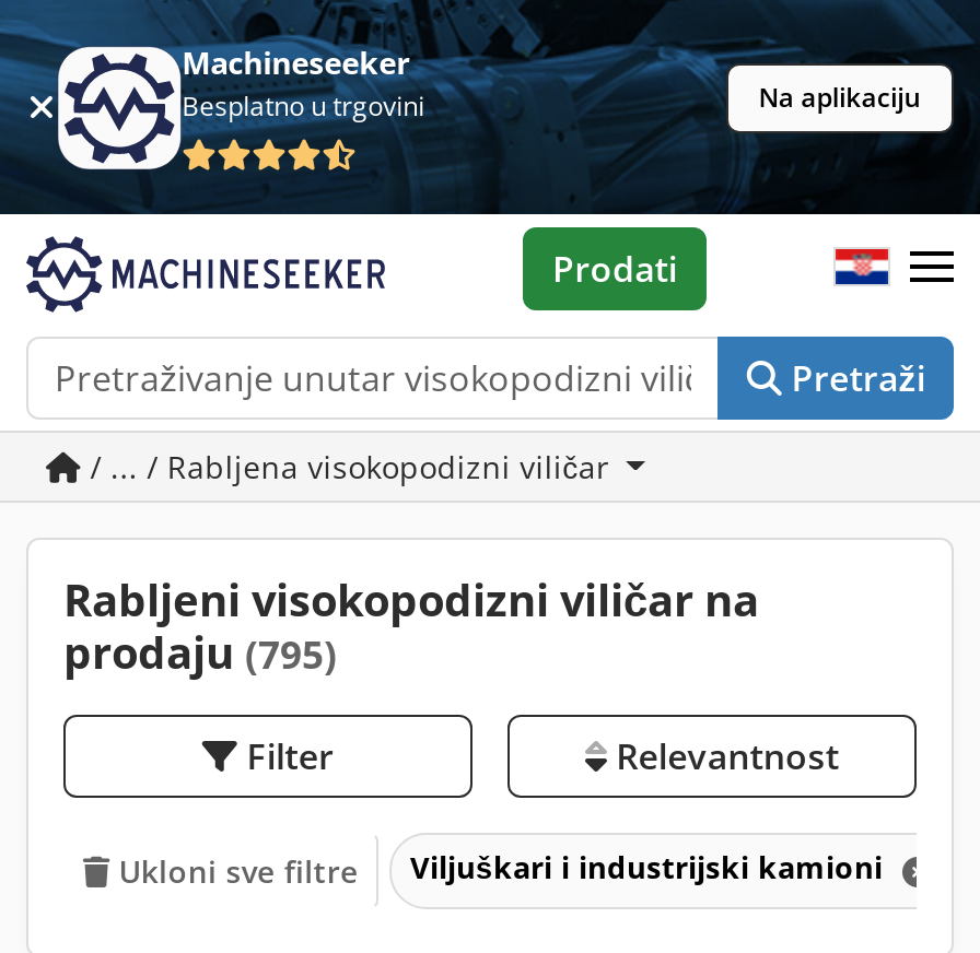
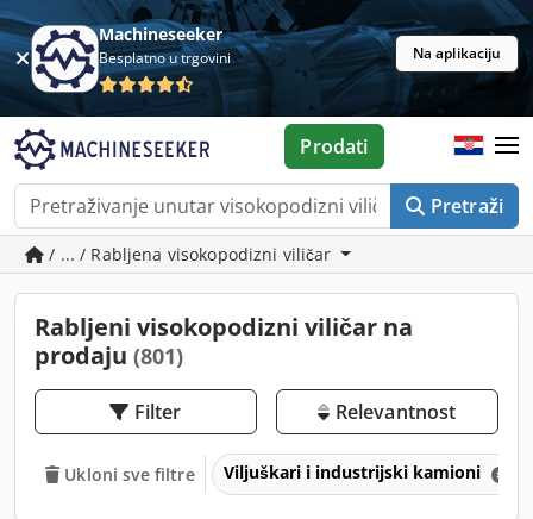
[63,623,337,682] prodaju (795) -> [35,339,183,371] prodaju (801)

